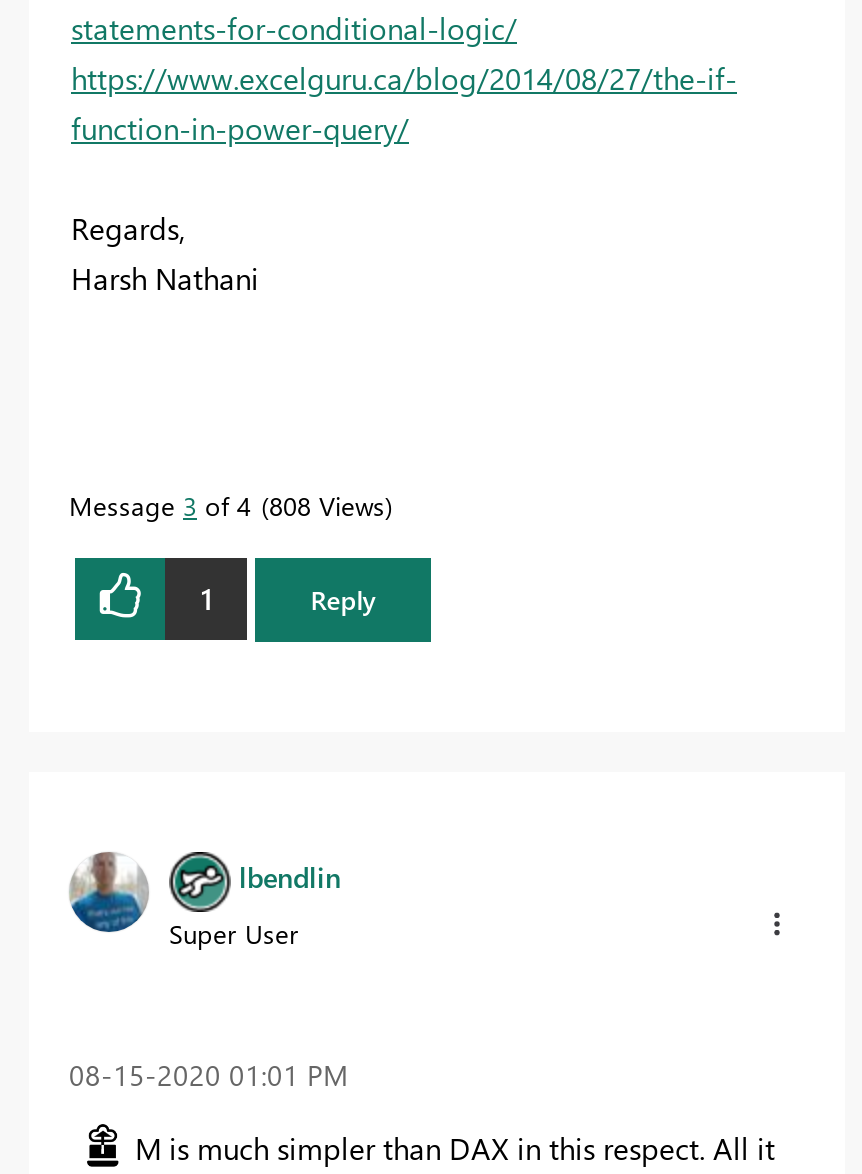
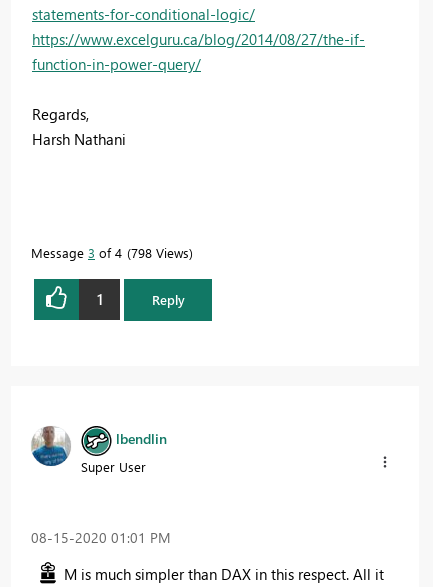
[69,487,385,521] Message 3 of 4 808 Views -> [31,243,189,260] Message 3 of 4 798 Views

